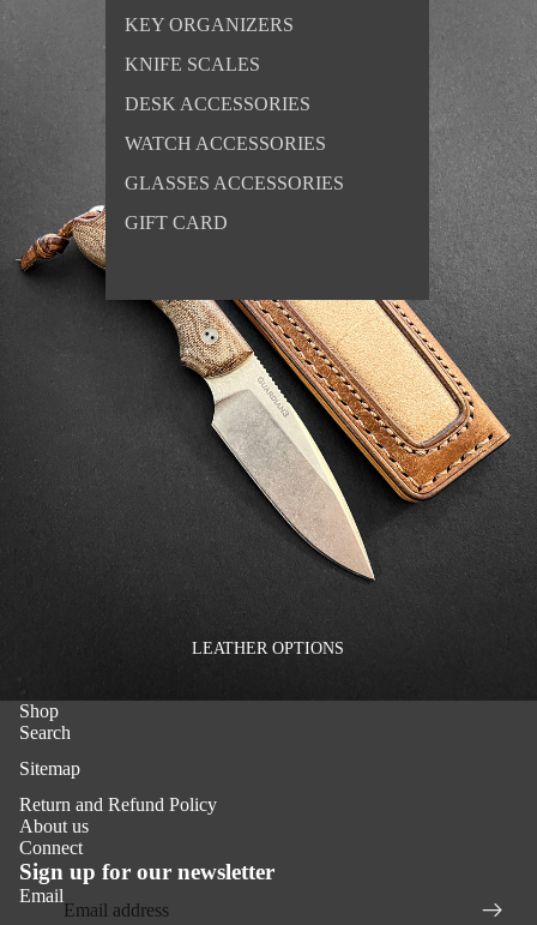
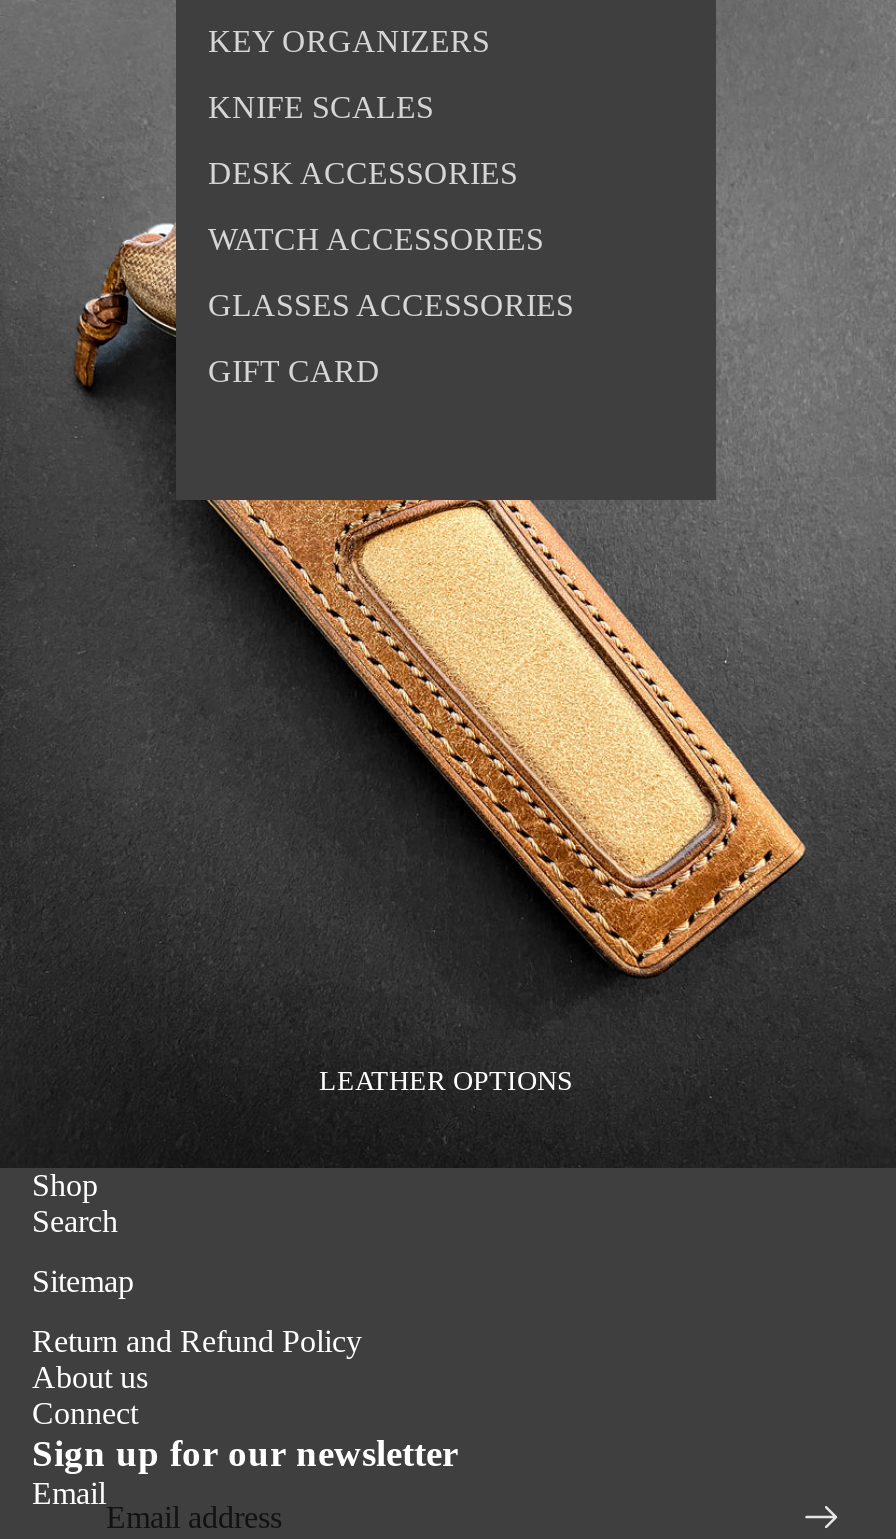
[18,134,107,286] [image] -> [34,222,176,476] [image]
[126,299,511,589] [image] -> [208,498,850,984] [image]

